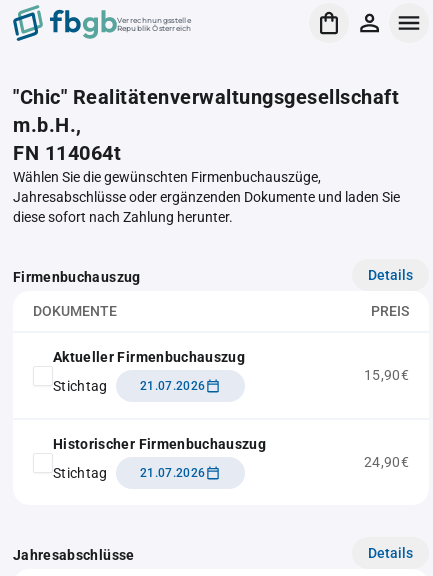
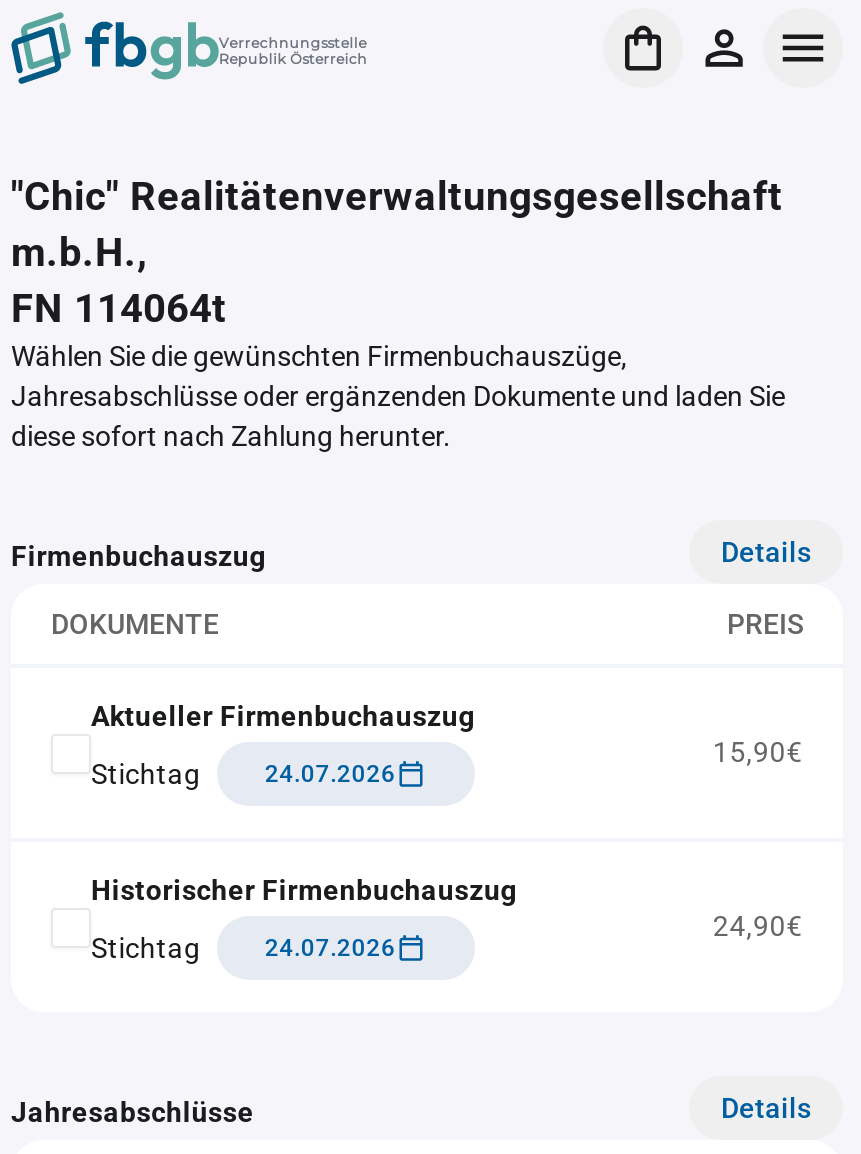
[140,379,205,393] 21.07.2026 -> [265,760,396,788] 24.07.2026
[140,466,205,480] 21.07.2026 -> [265,934,396,962] 24.07.2026

